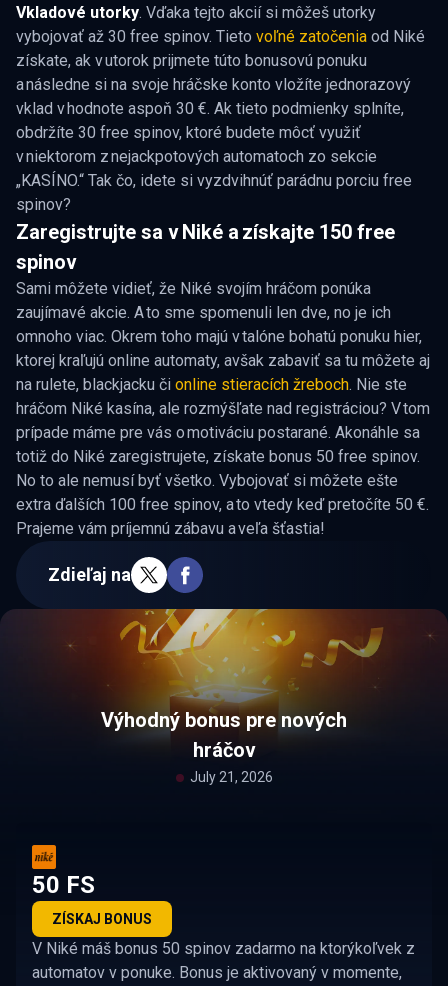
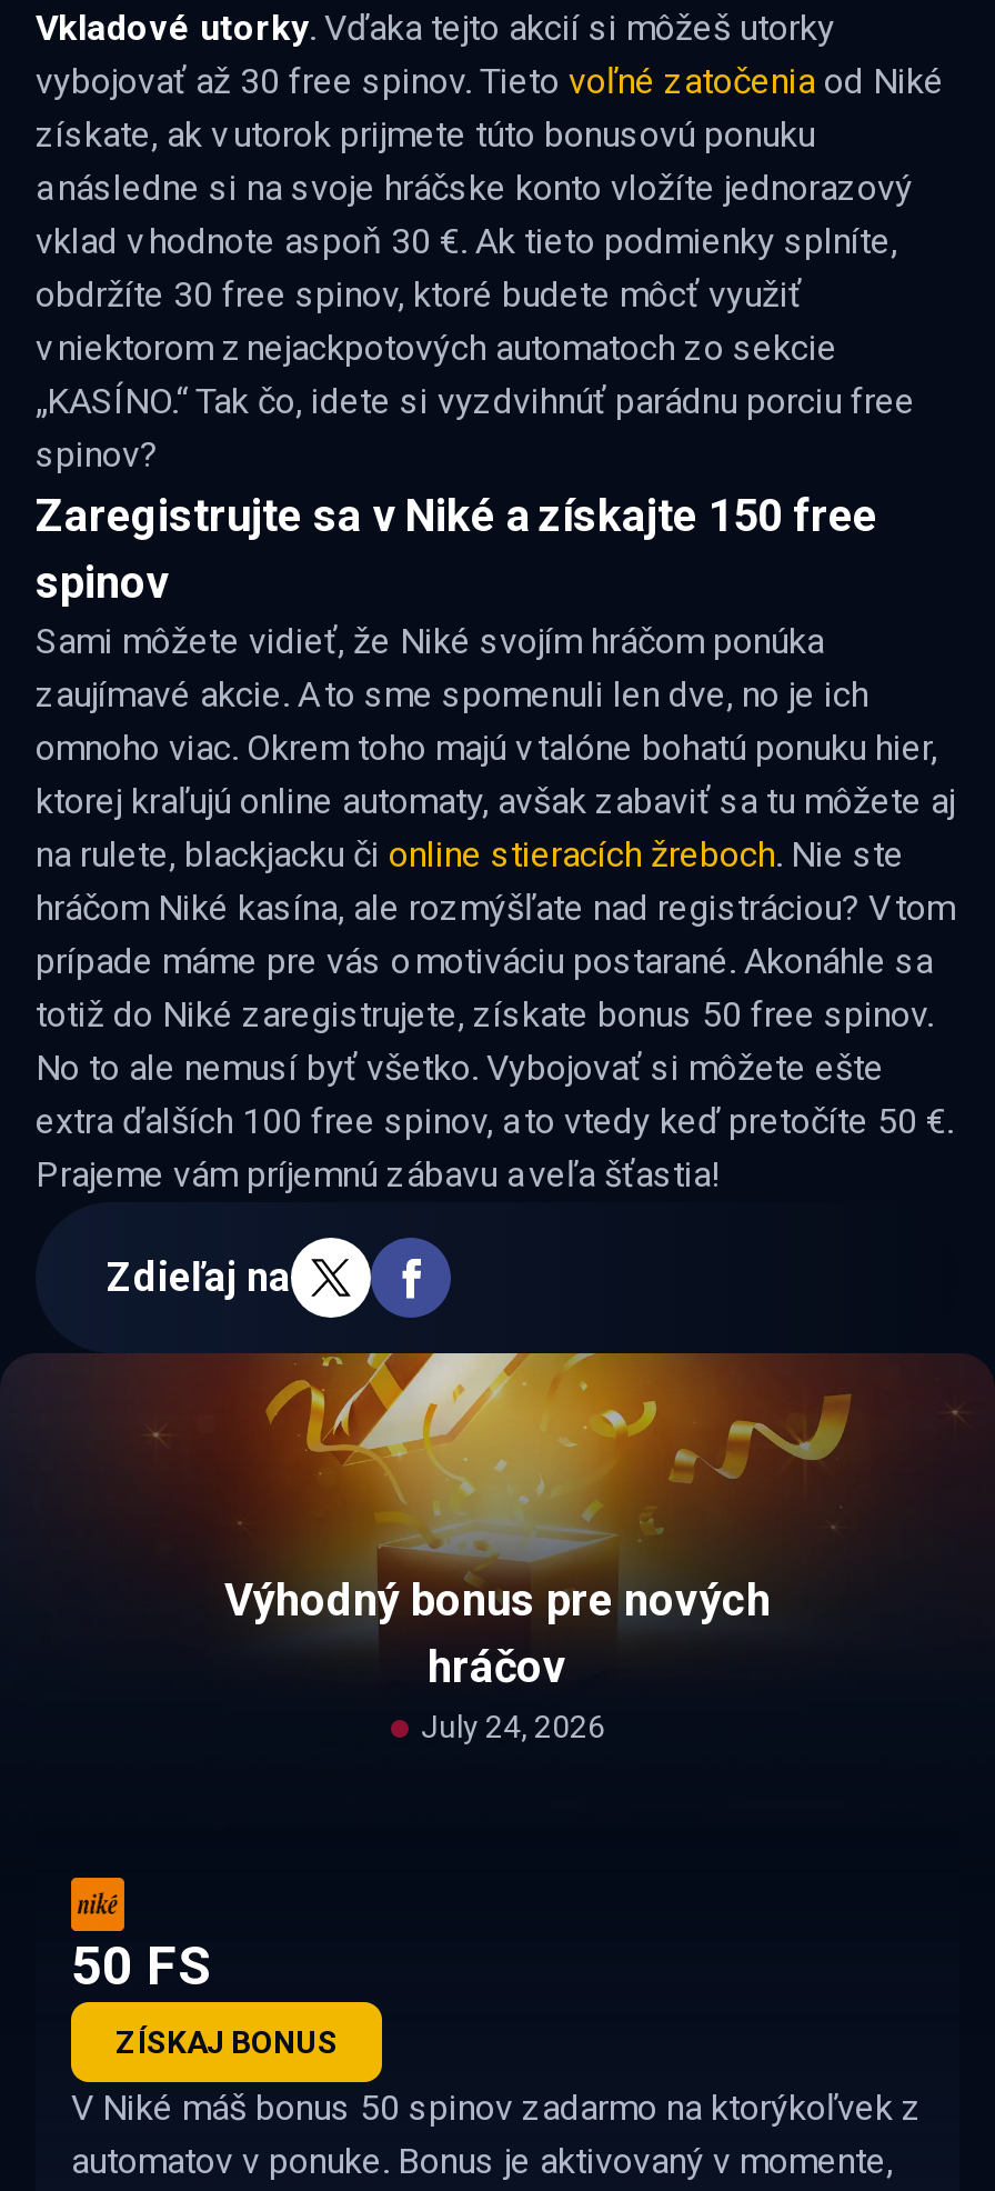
[189,769,272,785] July 21, 2026 -> [421,1709,605,1745] July 24, 2026

